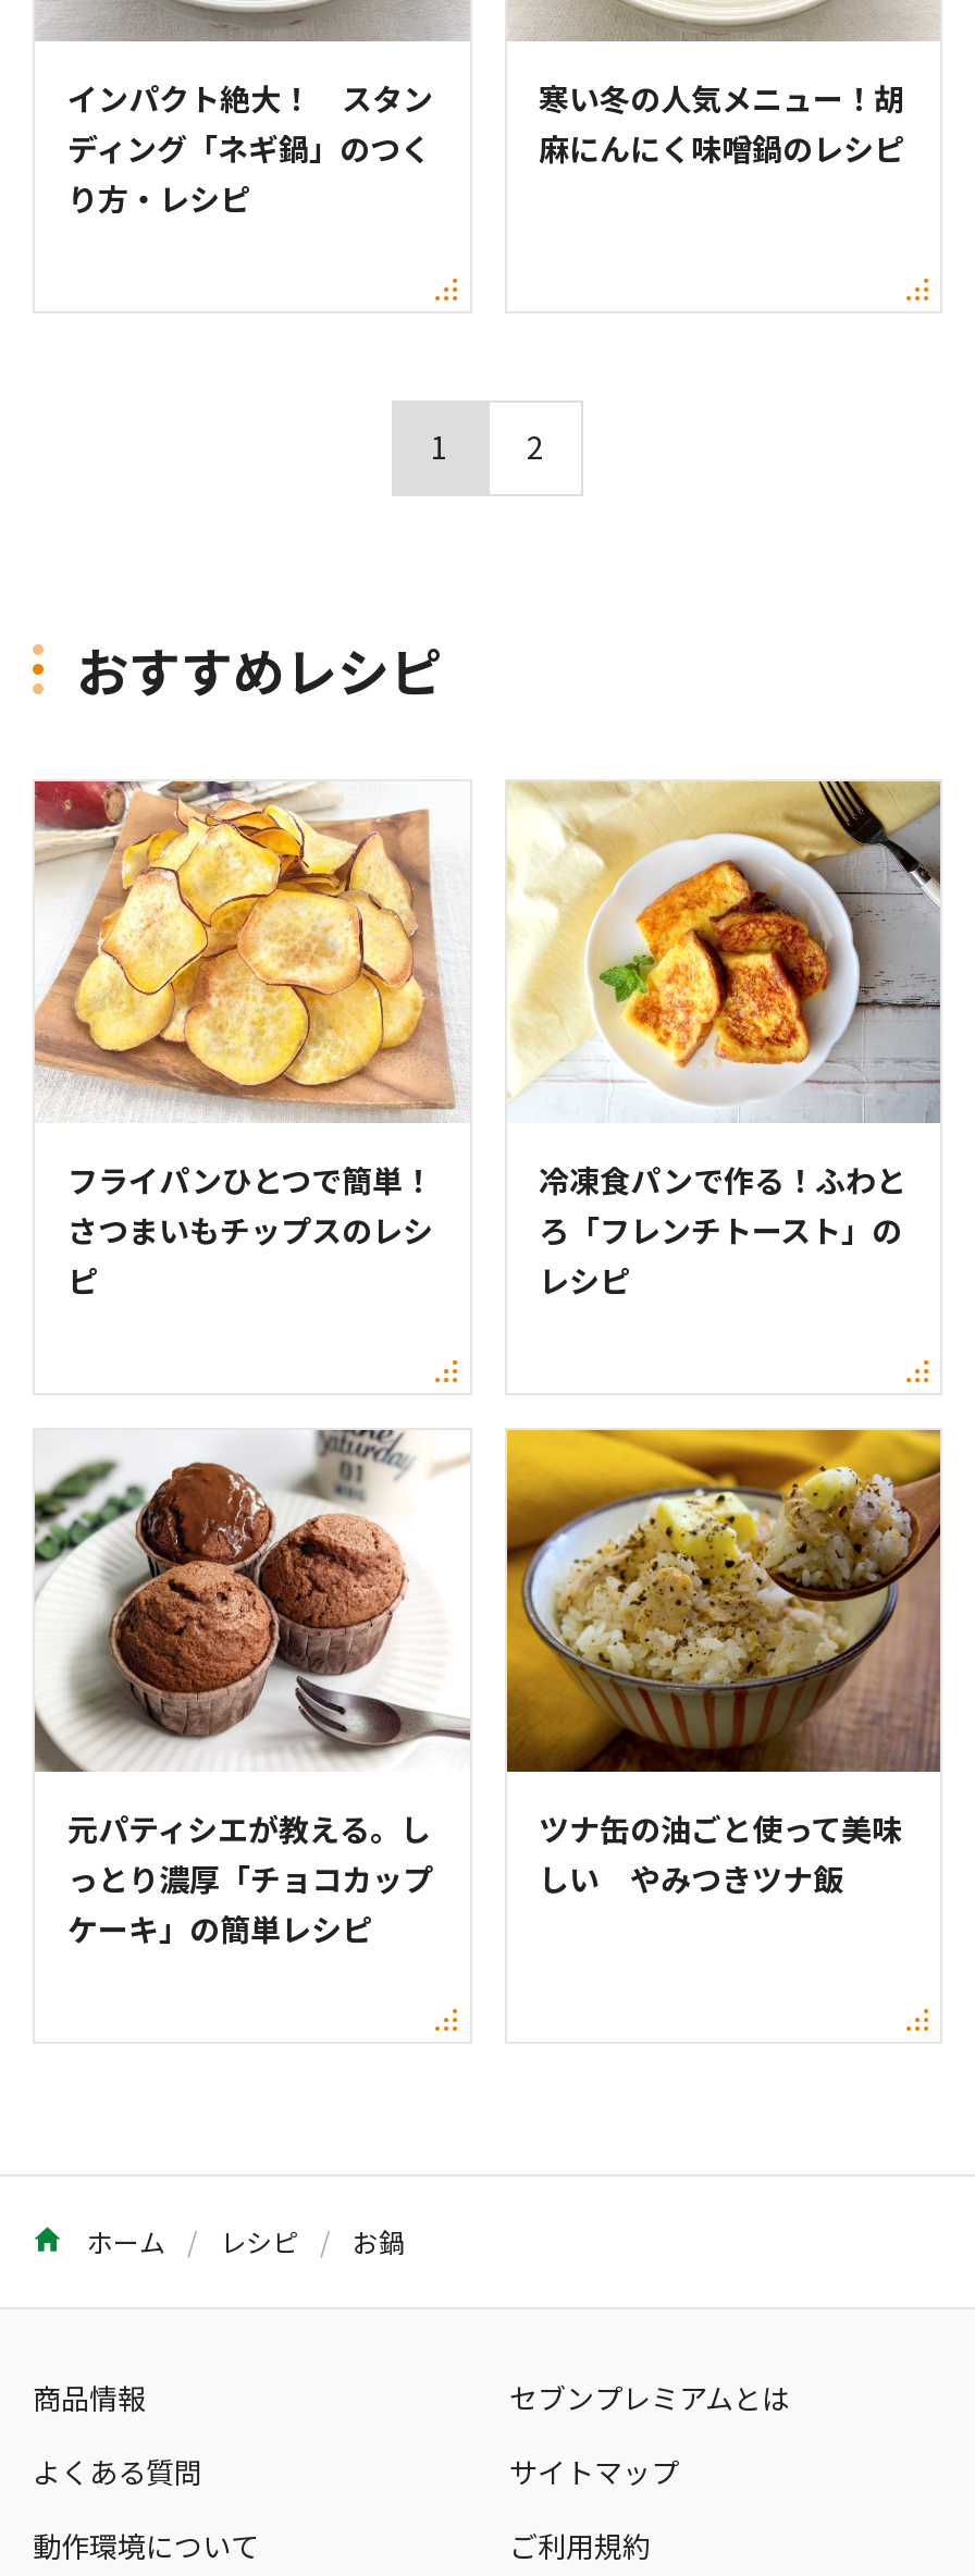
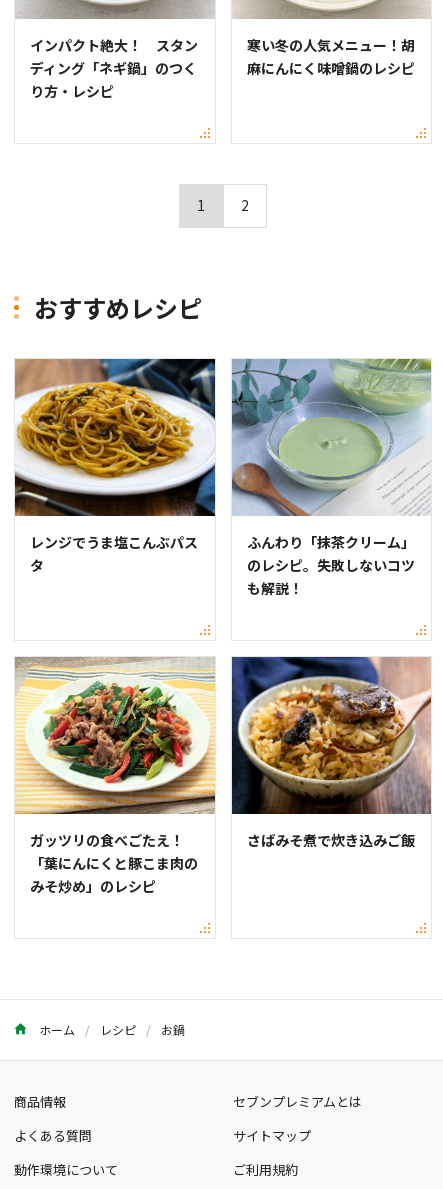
[33,779,470,1301] [image] | フライパンひとつで簡単！ | さつまいもチップスのレシ | ピ -> [14,358,216,575] [image] | レンジでうま塩こんぶパス | タ
[507,779,942,1301] [image] | 冷凍食パンで作る！ふわと | ろ「フレンチトースト」の | レシピ -> [231,358,431,598] [image] | ふんわり「抹茶クリーム」 | のレシピ。失敗しないコツ | も解説！
[33,1430,470,1949] [image] | 元パティシエが教える。し | っとり濃厚「チョコカップ | ケーキ」の簡単レシピ -> [15,656,216,896] [image] | ガッツリの食べごたえ！ | 「葉にんにくと豚こま肉の | みそ炒め」のレシピ
[505,1428,942,1899] [image] | ツナ缶の油ごと使って美味 | しい やみつきツナ飯 -> [231,656,432,850] [image] | さばみそ煮で炊き込みご飯

